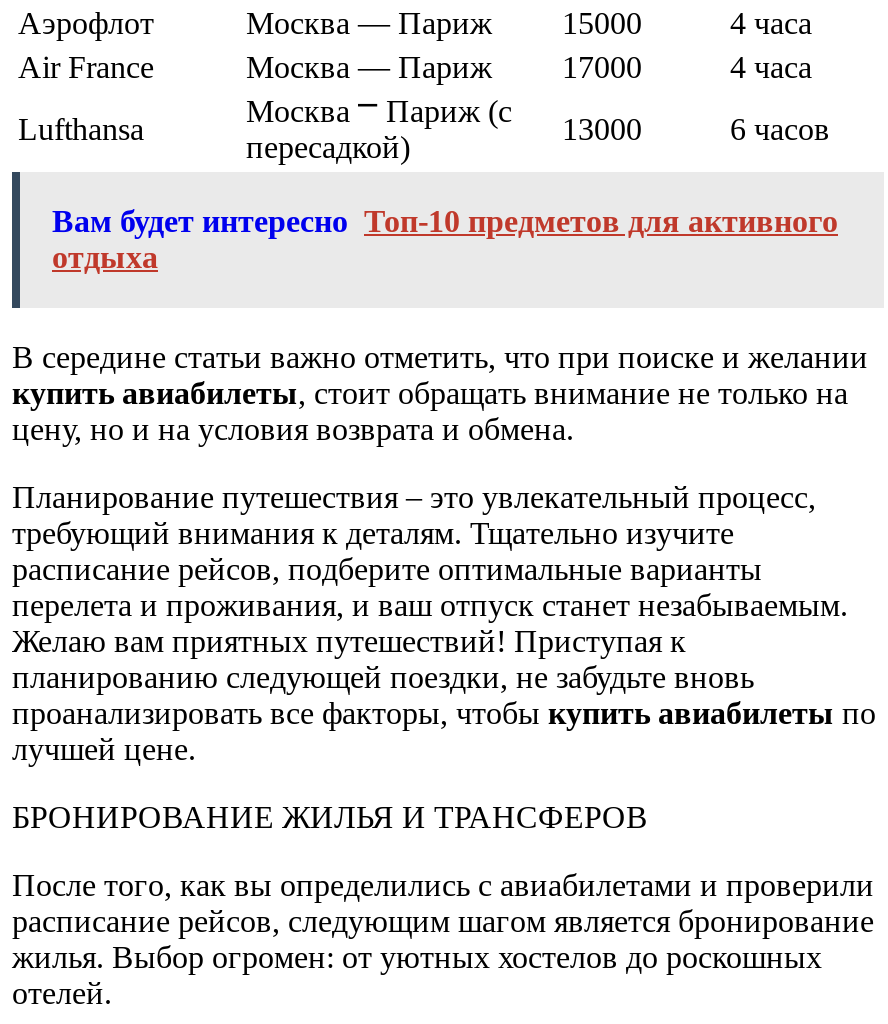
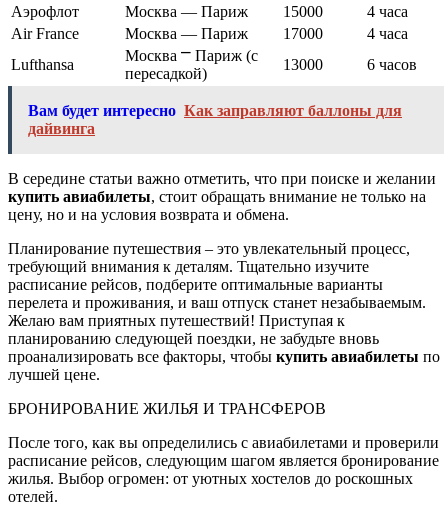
[52,204,838,274] Вам будет интересно Топ-10 предметов для активного | отдыха -> [28,102,402,137] Вам будет интересно Как заправляют баллоны для | дайвинга

